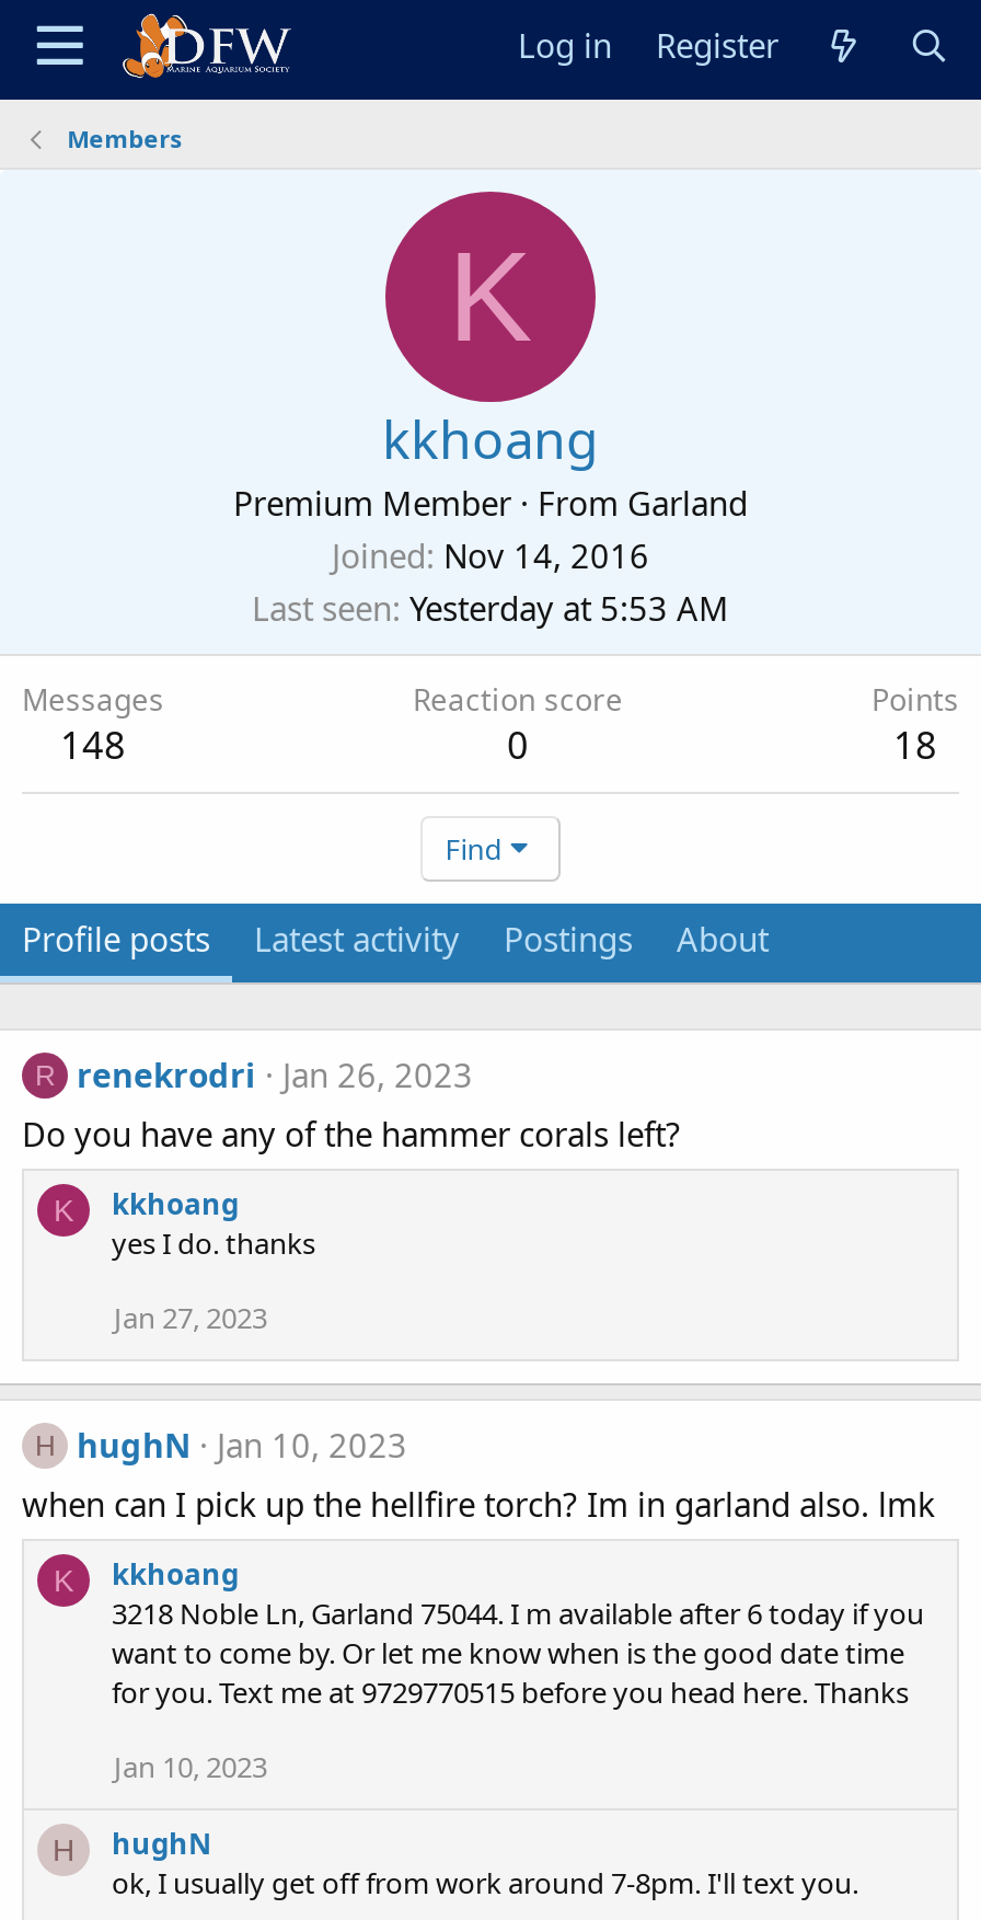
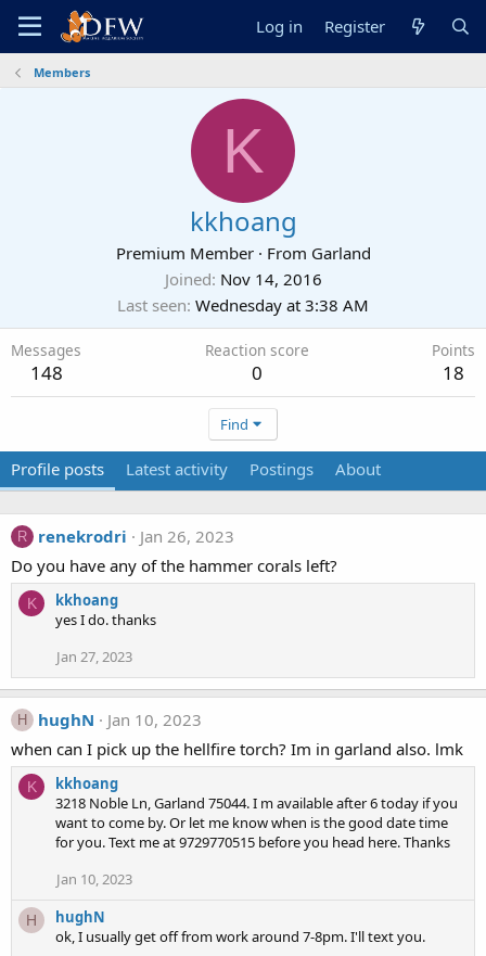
[252,586,729,630] Last seen Yesterday at 5:53 AM -> [117,294,369,316] Last seen Wednesday at 3:38 AM

